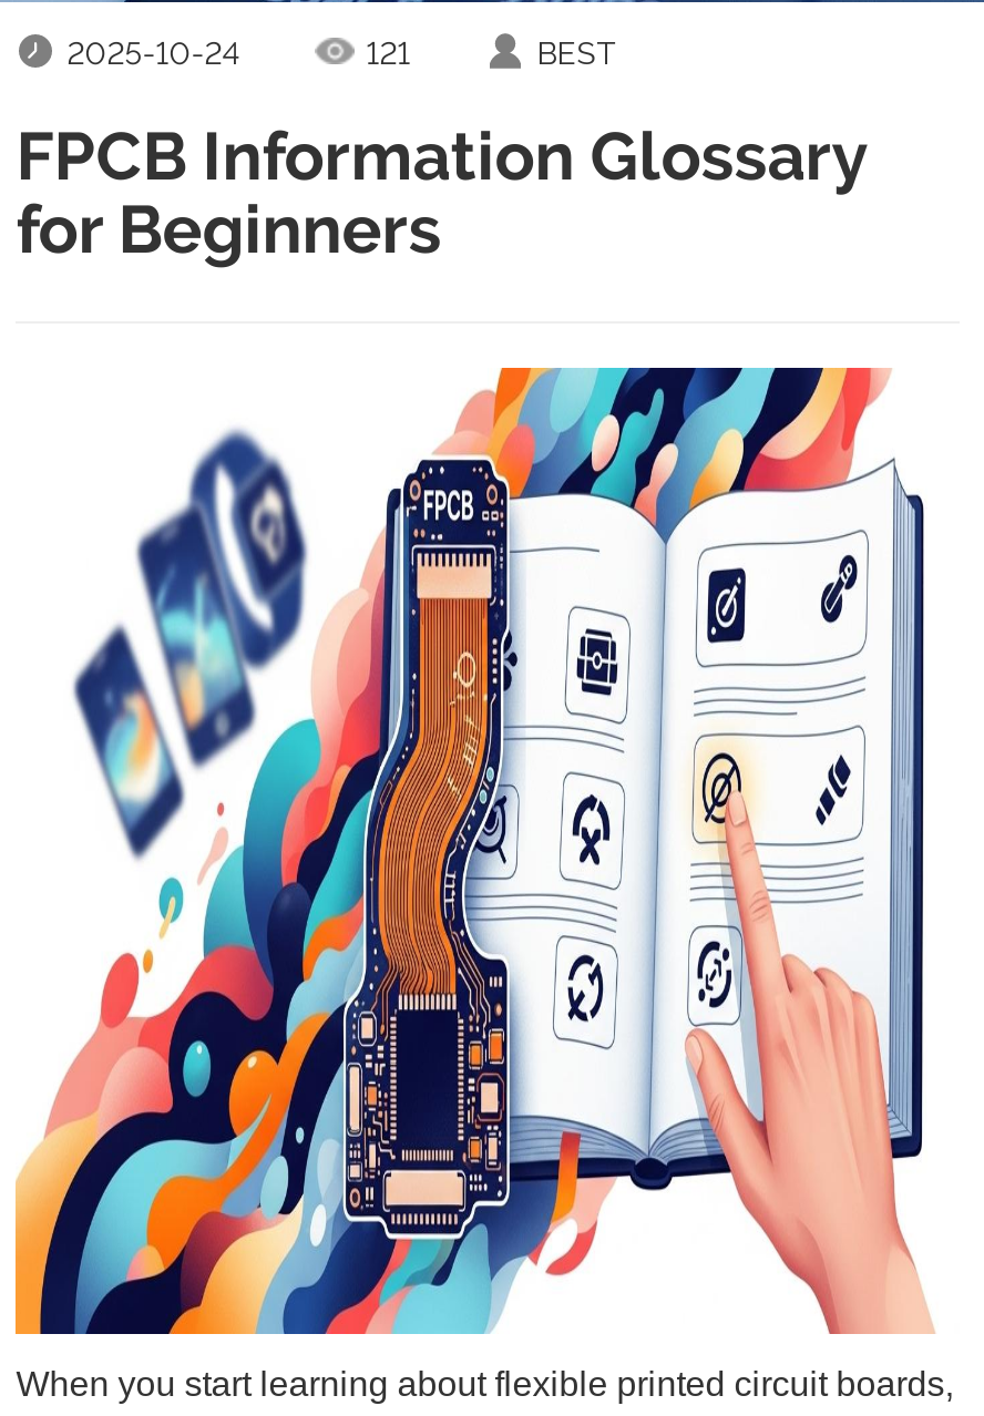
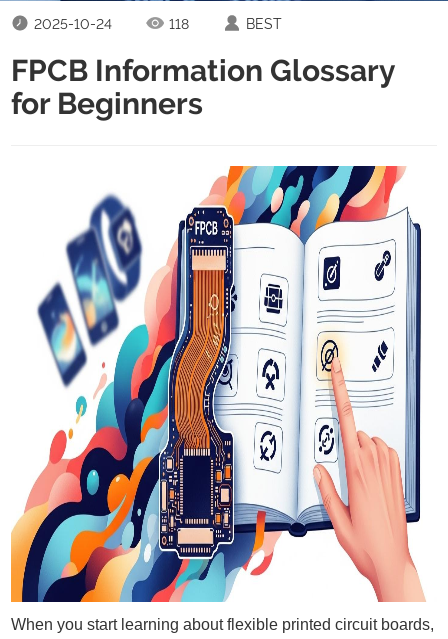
[366,36,410,72] 121 -> [169,16,189,32] 118

